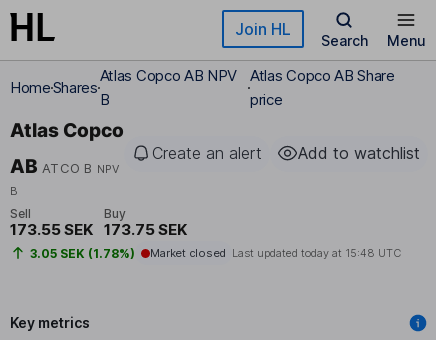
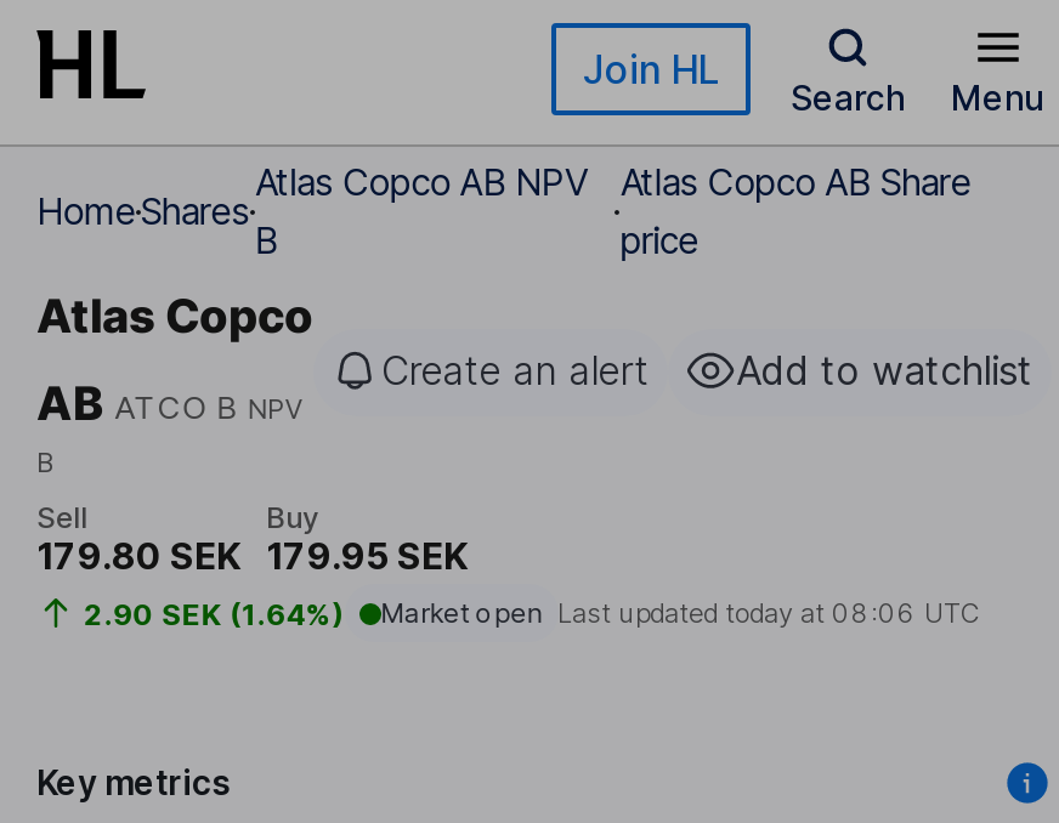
[10,220,93,239] 173.55 SEK -> [36,534,240,580] 179.80 SEK
[103,220,186,239] 173.75 SEK -> [266,534,468,580] 179.95 SEK
[30,246,135,261] 3.05 SEK (1.78%) -> [84,596,344,632] 2.90 SEK (1.64%)
[150,246,401,260] Market closed Last updated today at 15:48 UTC -> [380,597,980,631] Market open Last updated today at 08:06 UTC

